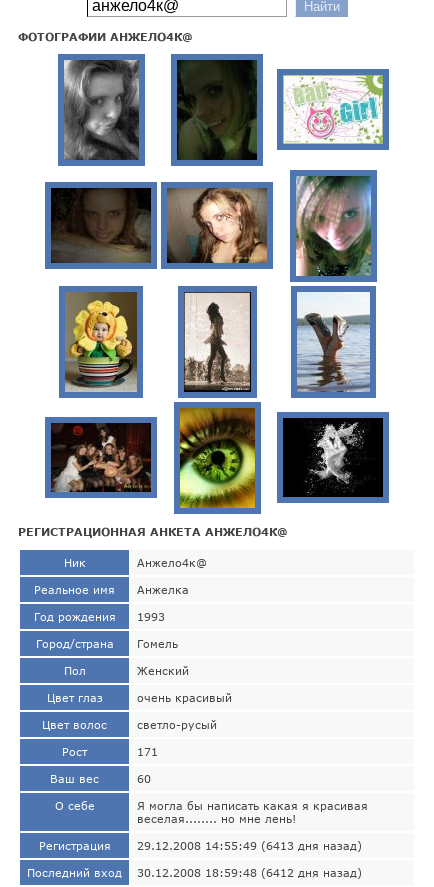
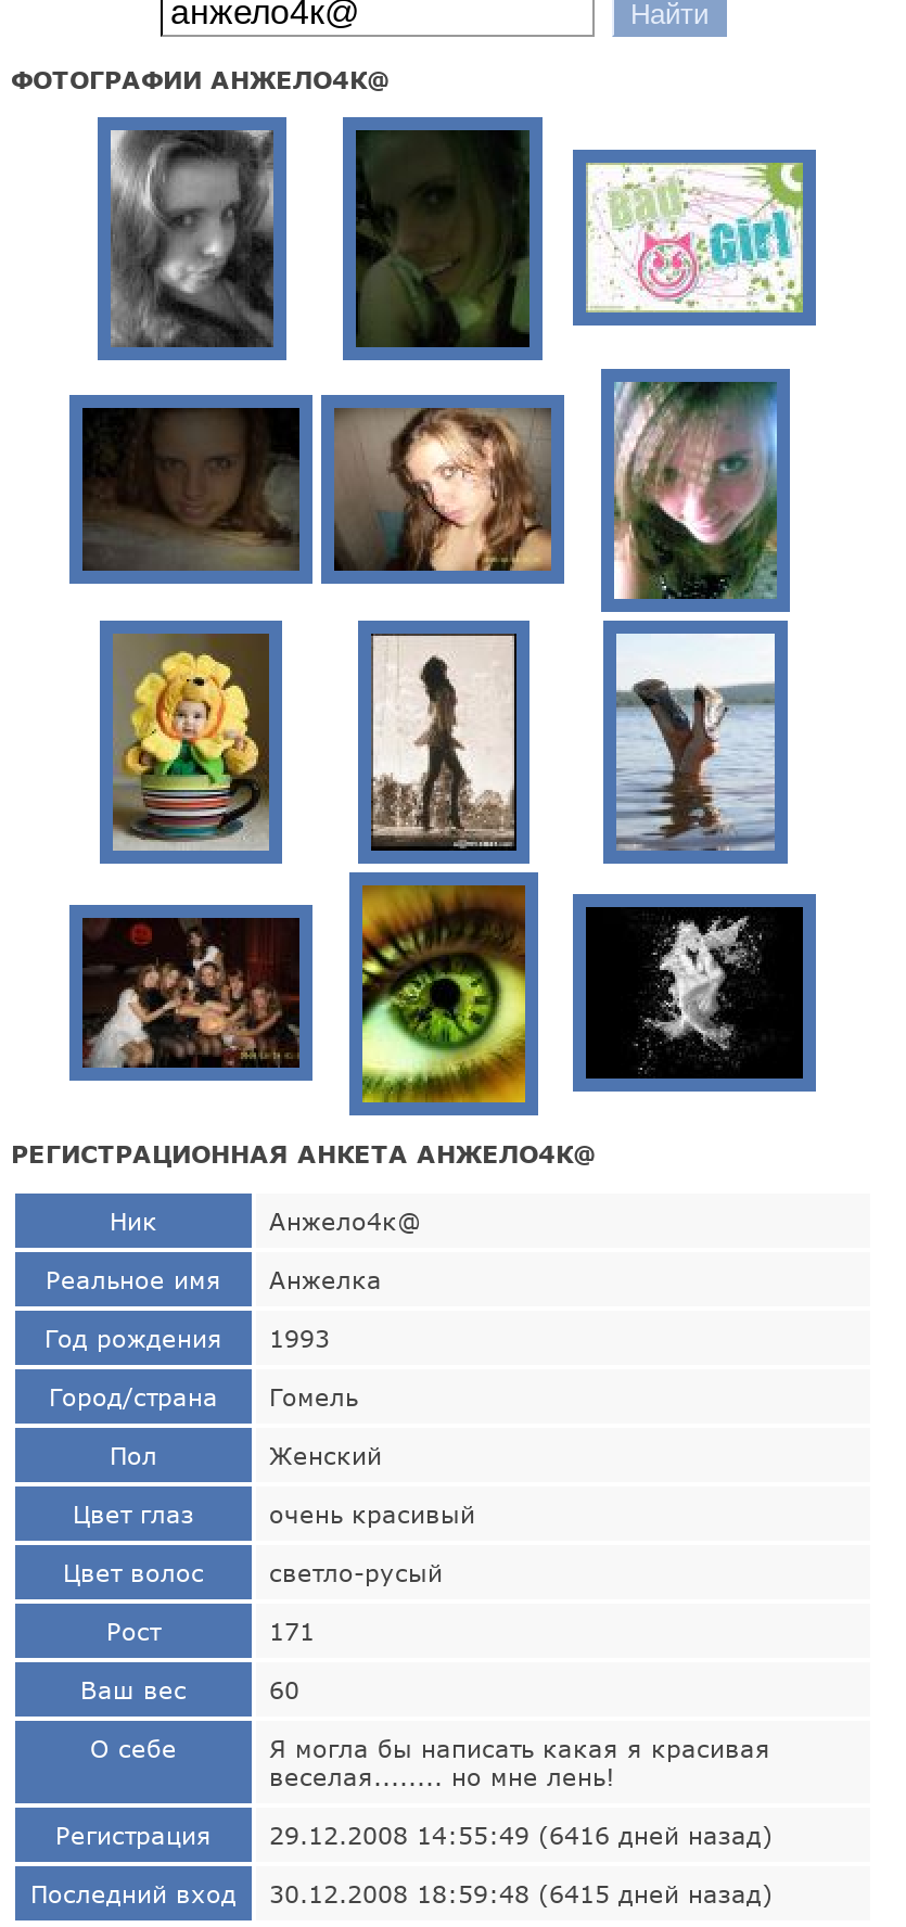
[137,838,362,851] 29.12.2008 14:55:49 (6413 дня назад) -> [269,1820,773,1848] 29.12.2008 14:55:49 (6416 дней назад)
[27,865,362,878] Последний вход 30.12.2008 18:59:48 (6412 дня назад) -> [30,1878,773,1906] Последний вход 30.12.2008 18:59:48 (6415 дней назад)

